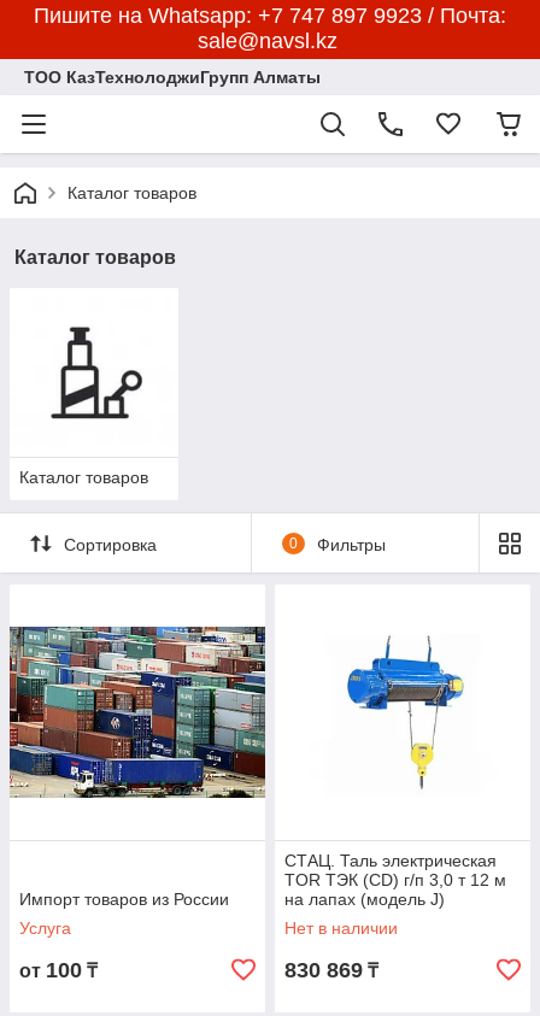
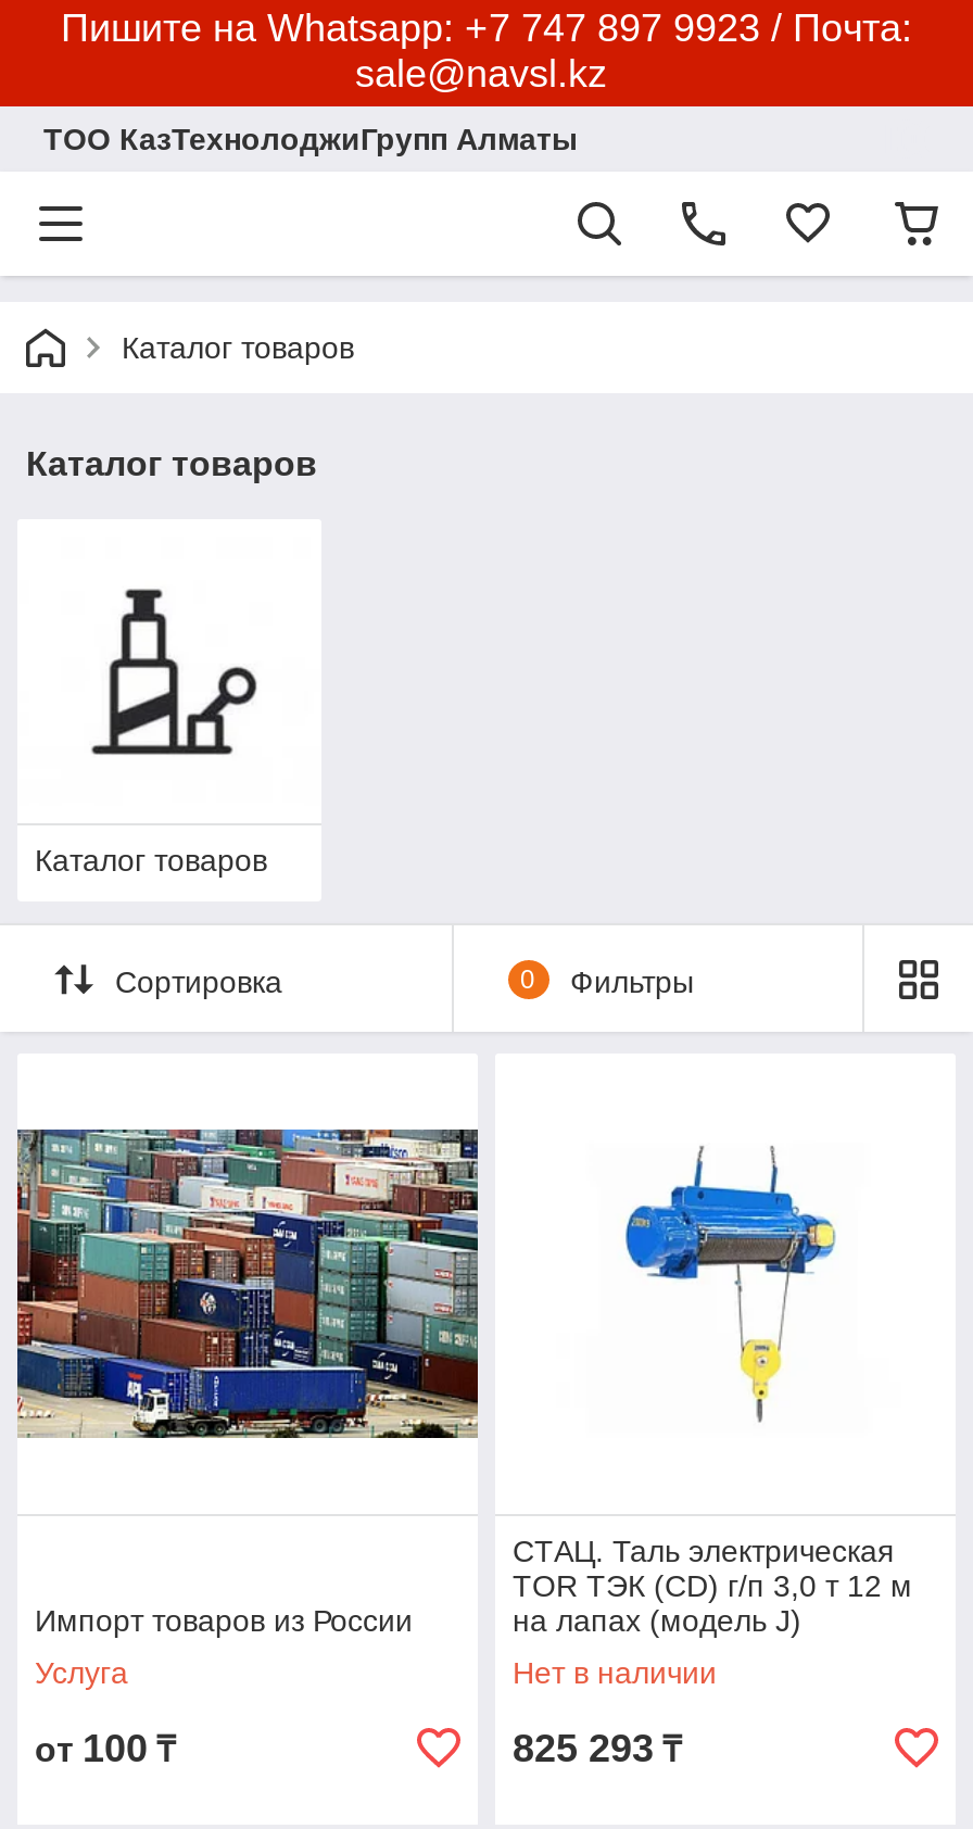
[284,958,378,982] 830 869 ₸ -> [513,1727,682,1770] 825 293 ₸

